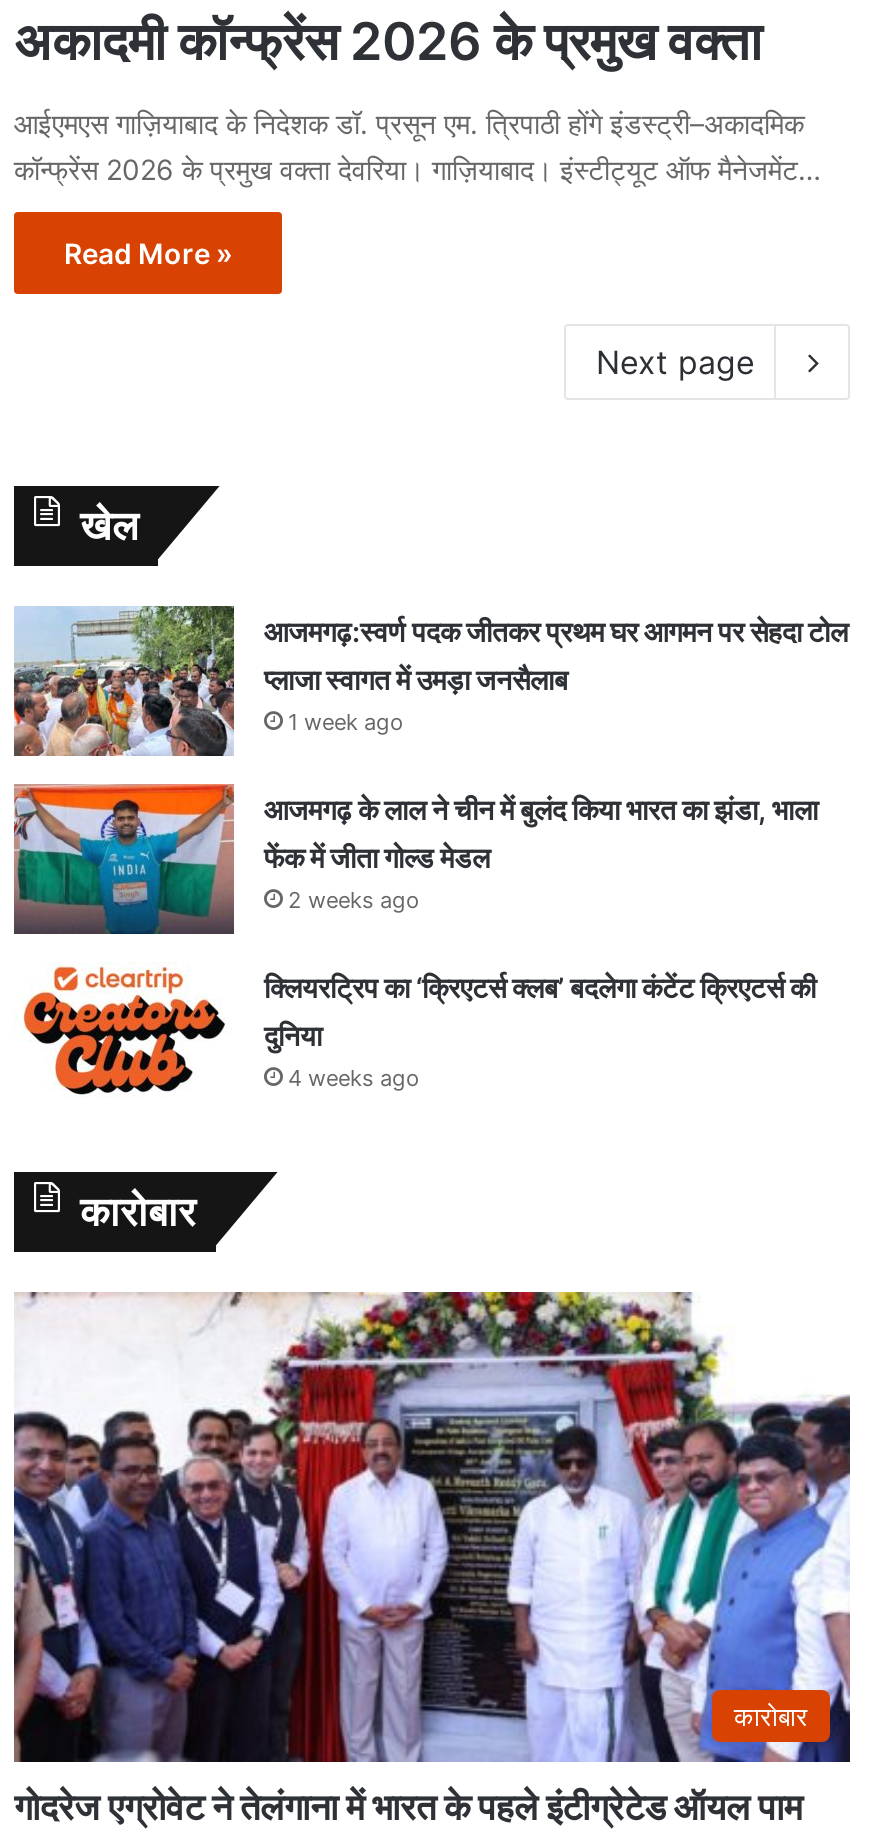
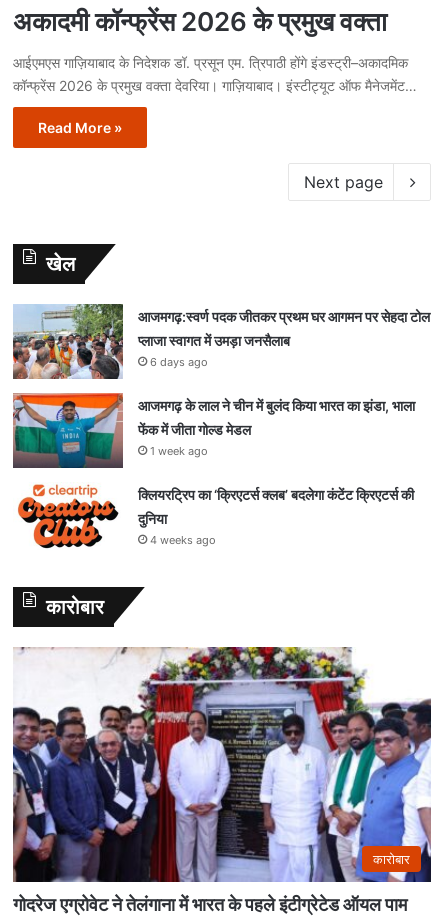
[288,707,404,735] 1 week ago -> [150,355,208,369] 6 days ago
[288,885,420,913] 2 weeks ago -> [150,444,208,458] 1 week ago

